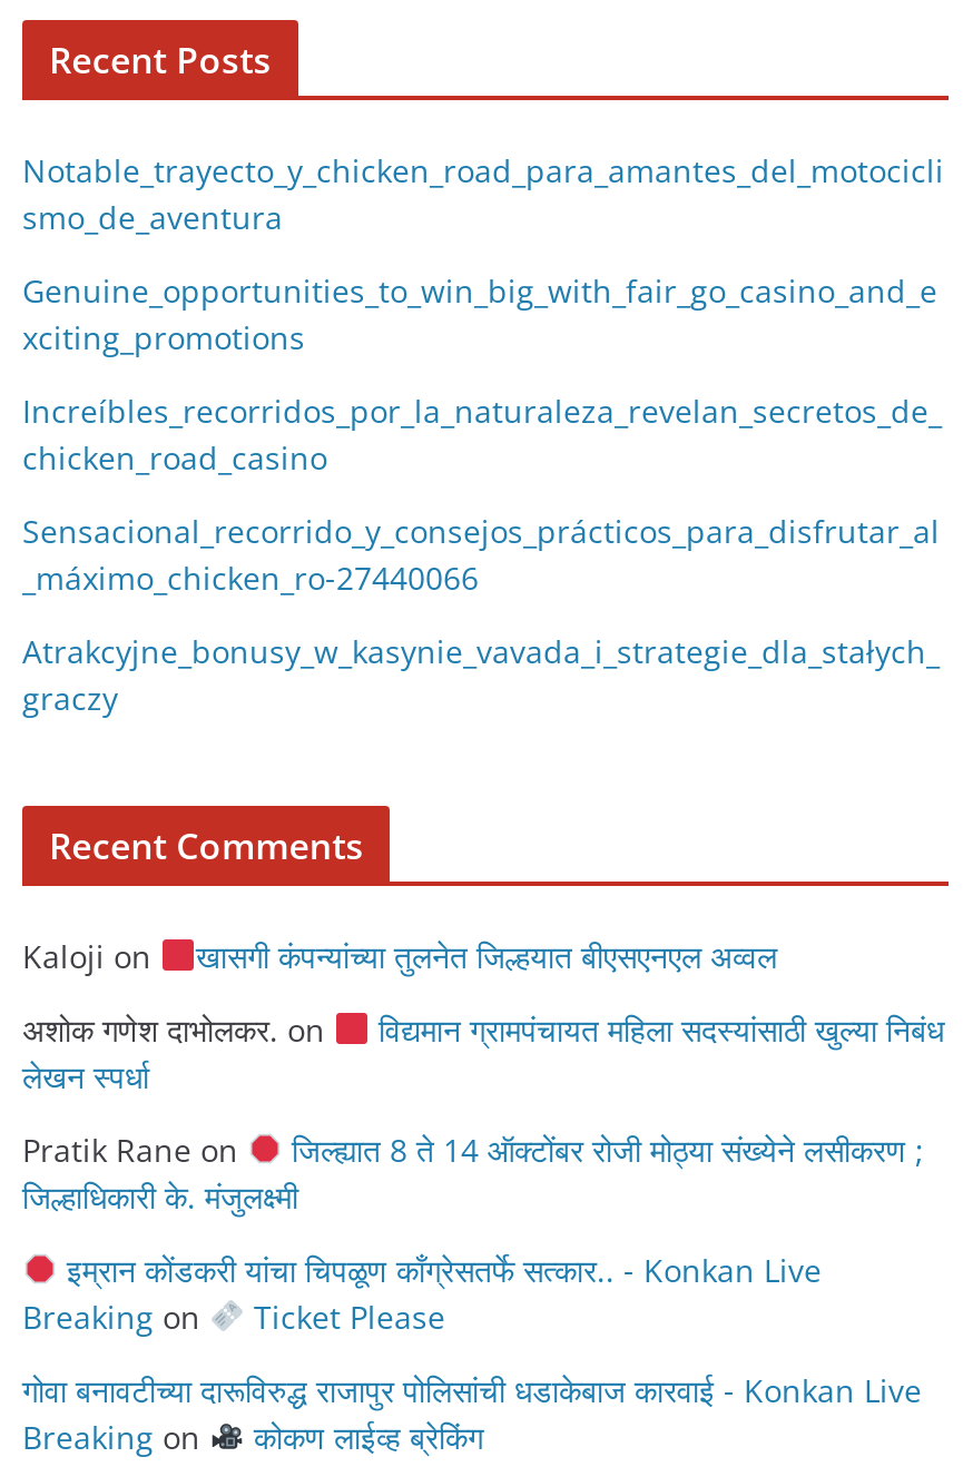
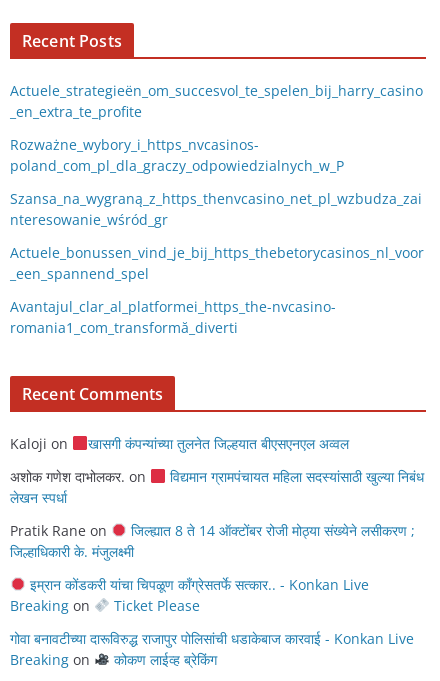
[22,148,944,237] Notable_trayecto_y_chicken_road_para_amantes_del_motocicli | smo_de_aventura -> [10,81,423,121] Actuele_strategieën_om_succesvol_te_spelen_bij_harry_casino | _en_extra_te_profite
[22,268,937,358] Genuine_opportunities_to_win_big_with_fair_go_casino_and_e | xciting_promotions -> [10,135,344,175] Rozważne_wybory_i_https_nvcasinos- | poland_com_pl_dla_graczy_odpowiedzialnych_w_P
[22,389,942,478] Increíbles_recorridos_por_la_naturaleza_revelan_secretos_de_ | chicken_road_casino -> [10,189,422,229] Szansa_na_wygraną_z_https_thenvcasino_net_pl_wzbudza_zai | nteresowanie_wśród_gr
[22,509,940,598] Sensacional_recorrido_y_consejos_prácticos_para_disfrutar_al | _máximo_chicken_ro-27440066 -> [10,243,424,283] Actuele_bonussen_vind_je_bij_https_thebetorycasinos_nl_voor | _een_spannend_spel
[22,629,940,718] Atrakcyjne_bonusy_w_kasynie_vavada_i_strategie_dla_stałych_ | graczy -> [10,297,336,337] Avantajul_clar_al_platformei_https_the-nvcasino- | romania1_com_transformă_diverti

